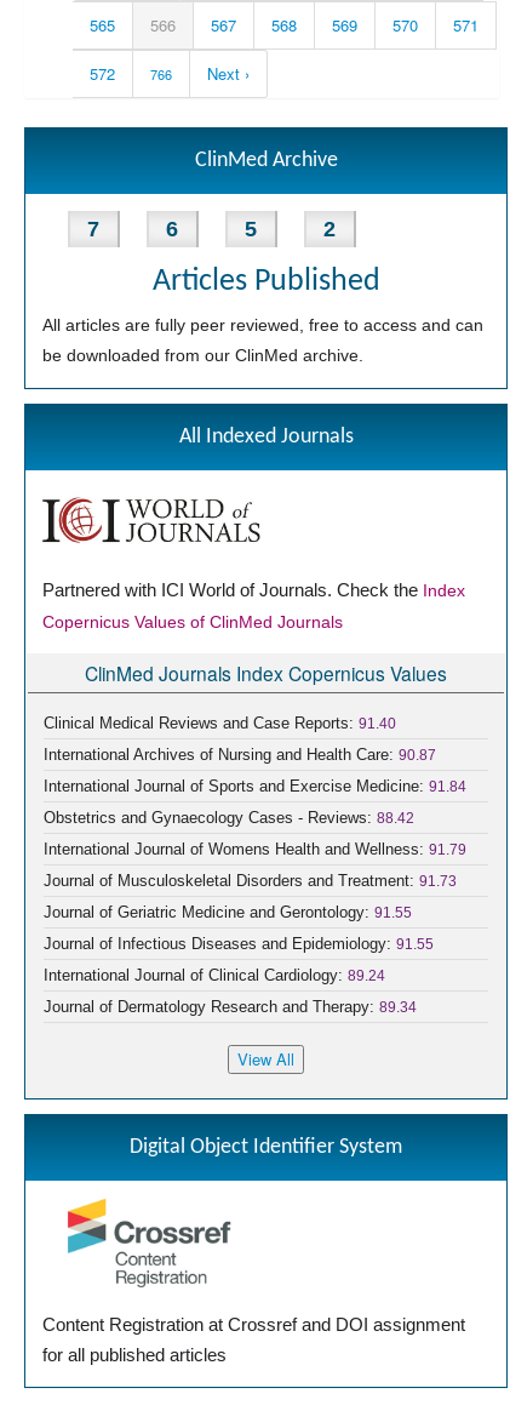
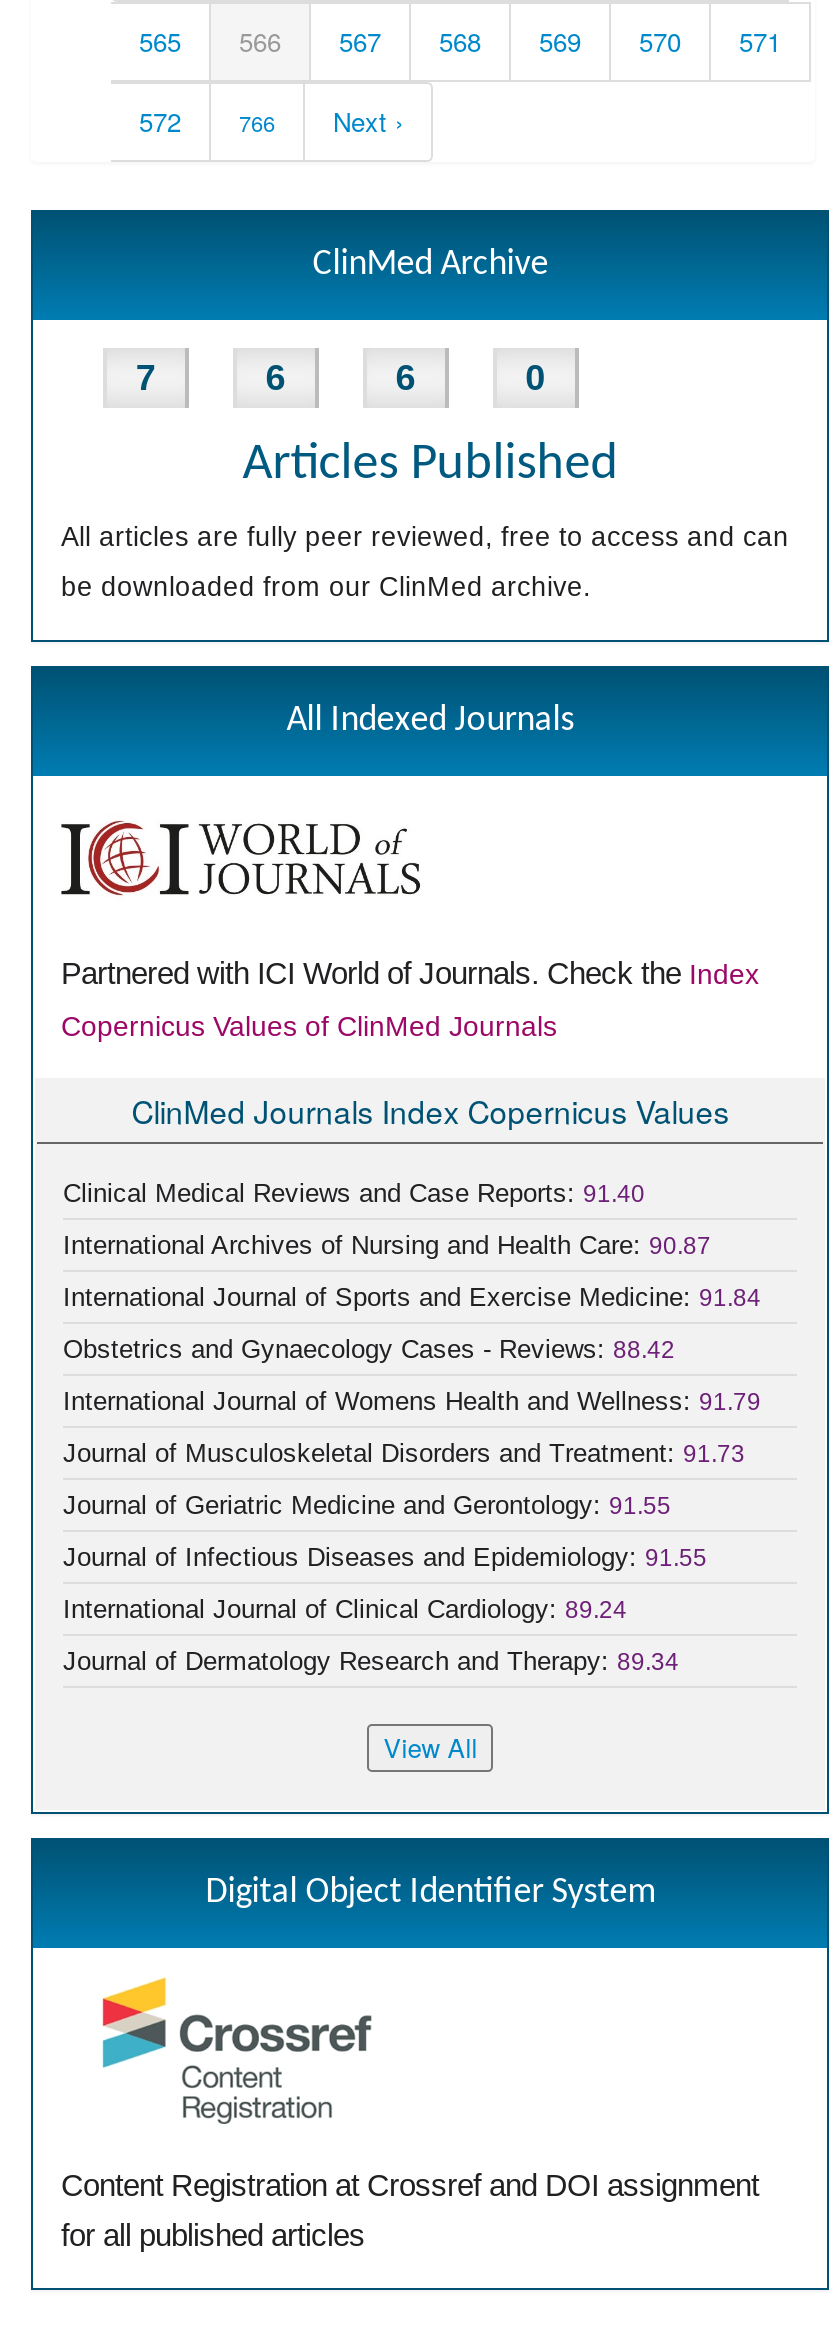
[245,217,257,241] 5 -> [395,358,415,398] 6
[324,217,336,241] 2 -> [525,358,545,398] 0

